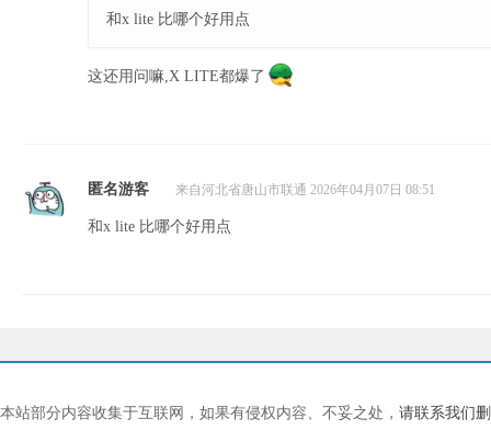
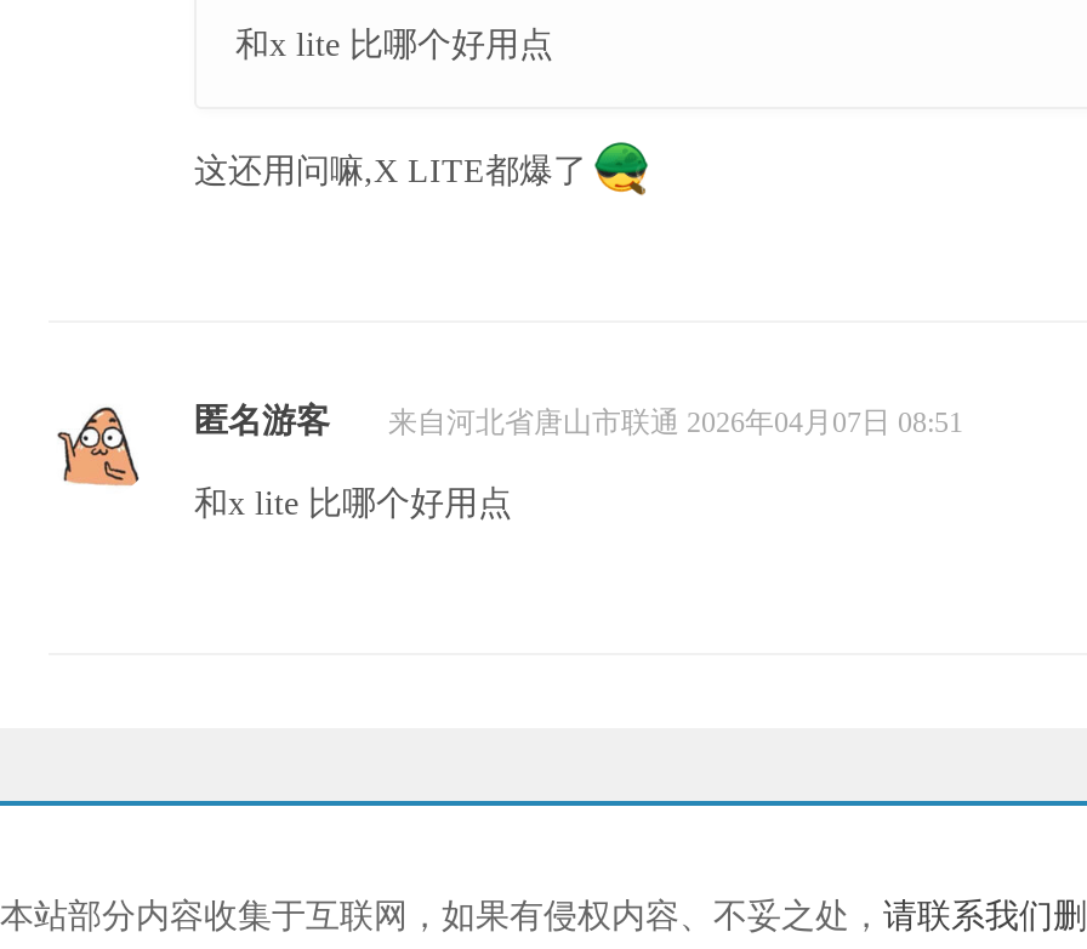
[25,181,66,218] [image] -> [58,405,143,488] [image]

